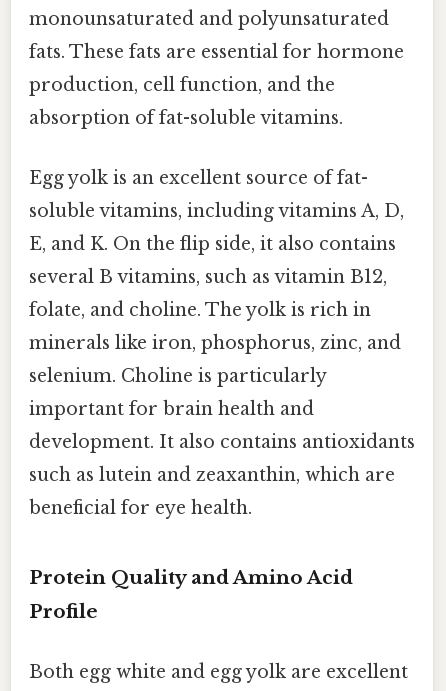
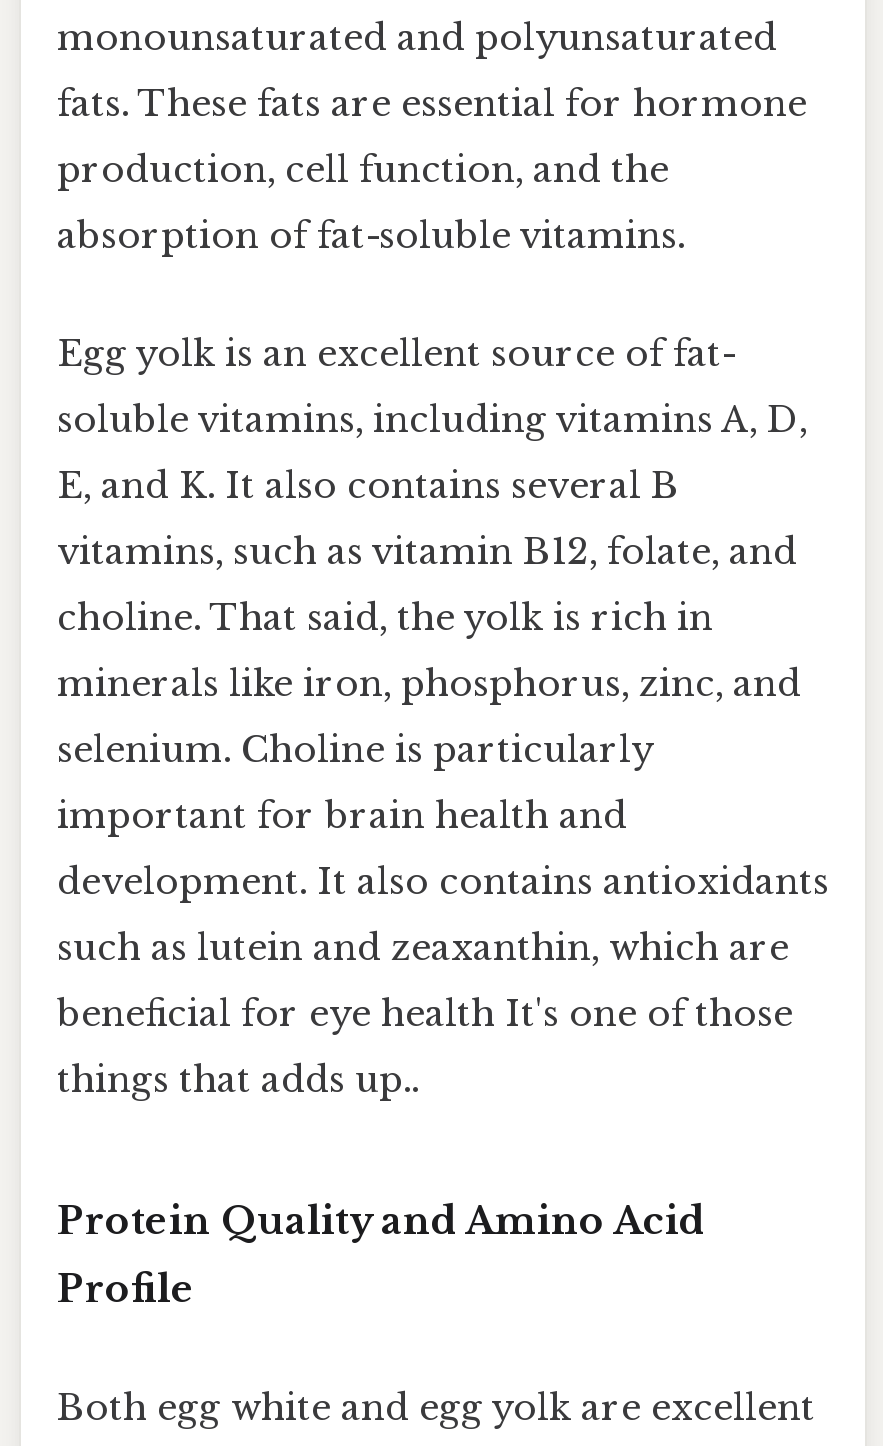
[29,232,396,254] E, and K. On the flip side, it also contains -> [57,465,679,509] E, and K. It also contains several B
[29,265,387,287] several B vitamins, such as vitamin B12, -> [57,531,797,575] vitamins, such as vitamin B12, folate, and
[29,298,371,320] folate, and choline. The yolk is rich in -> [57,597,713,641] choline. That said, the yolk is rich in
[29,496,252,518] beneficial for eye health. -> [57,993,793,1103] beneficial for eye health It's one of those | things that adds up..

